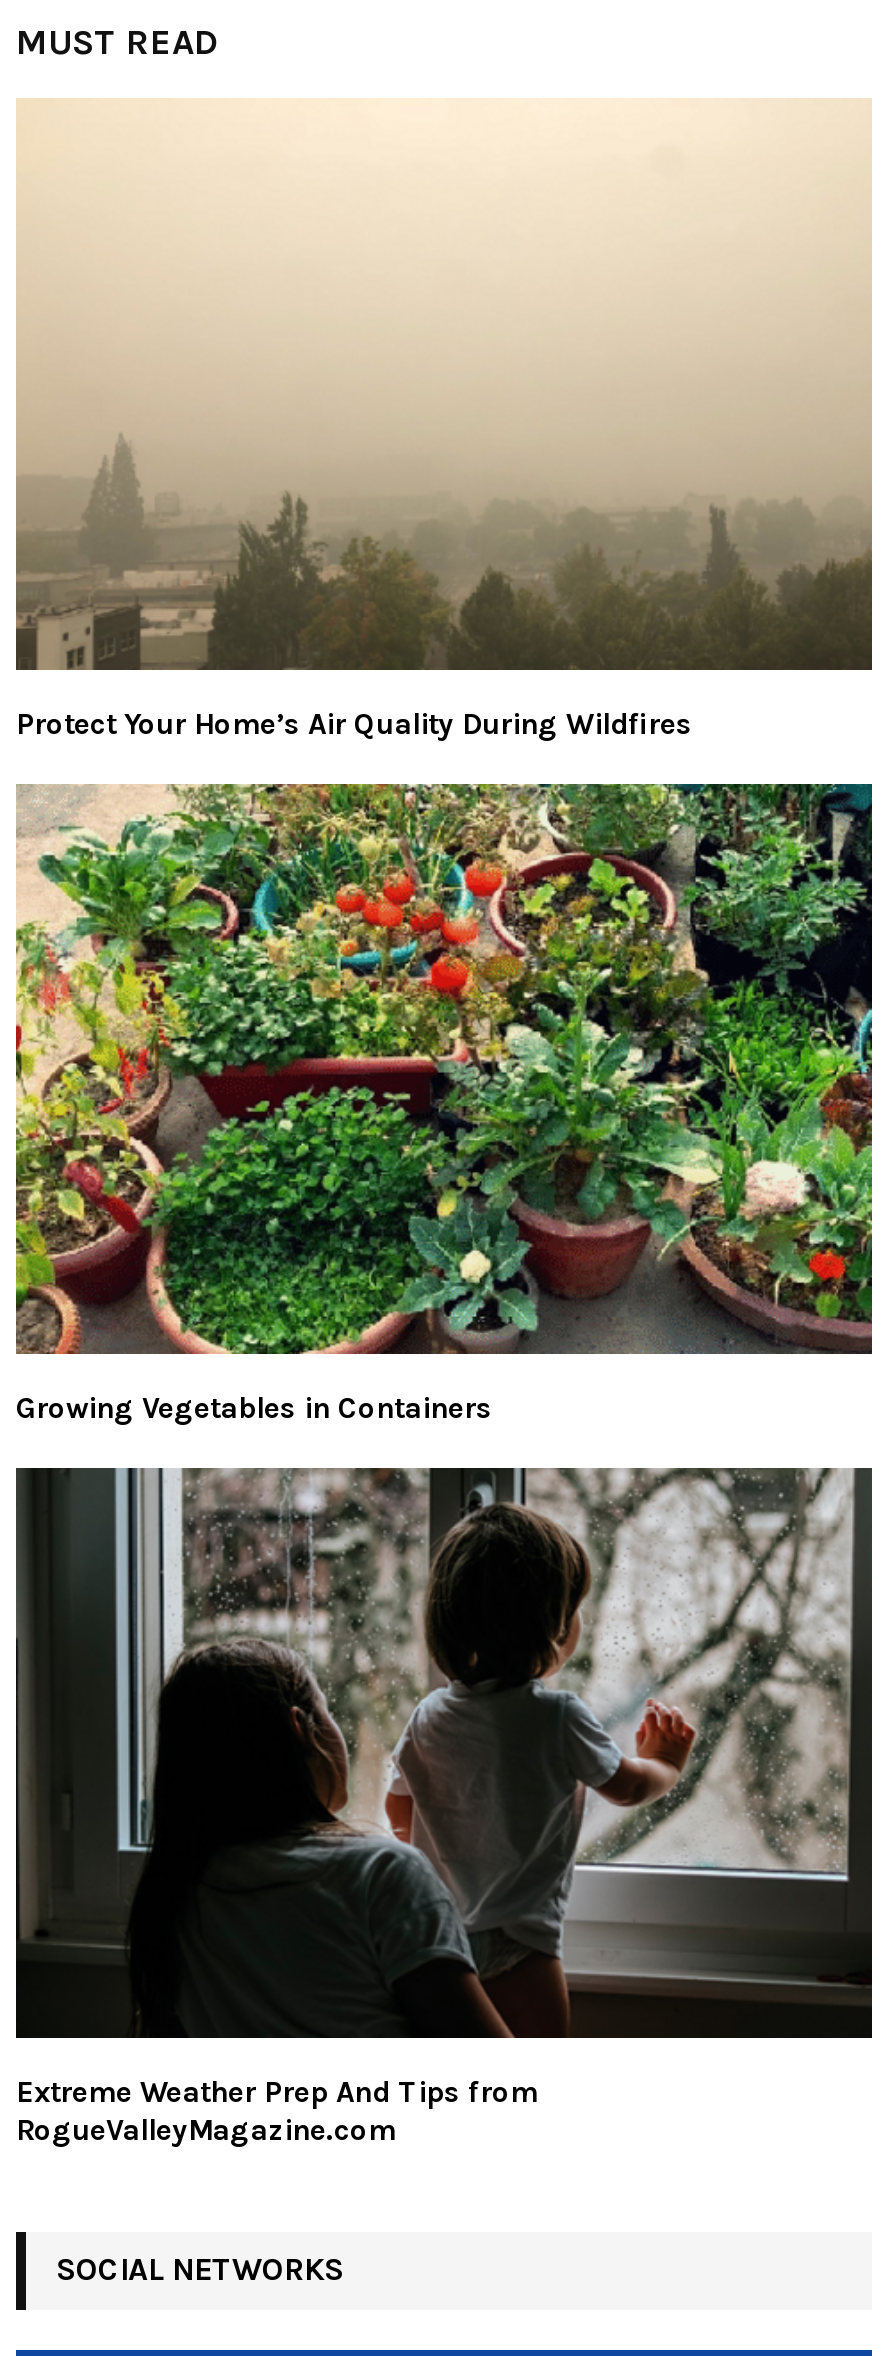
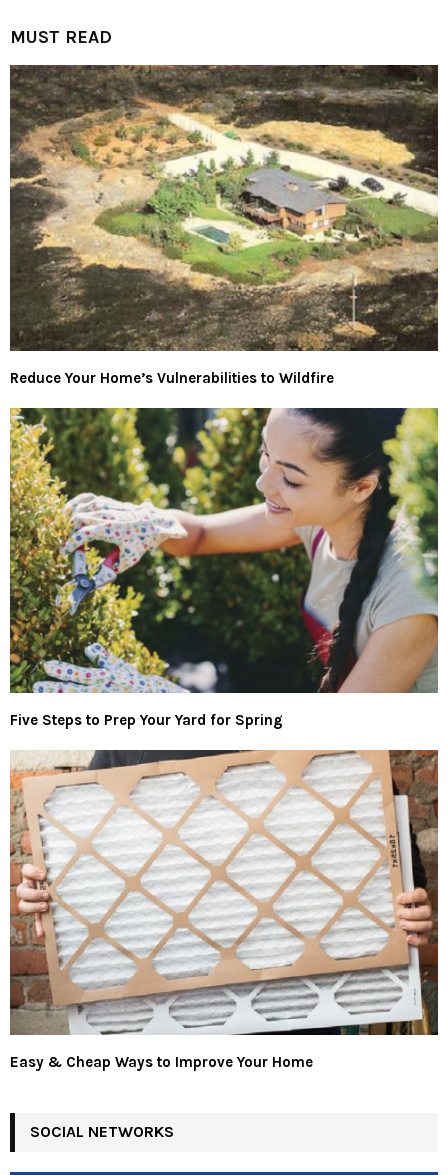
[16,98,872,741] [image] | Protect Your Home’s Air Quality During Wildfires -> [9,64,439,387] [image] | Reduce Your Home’s Vulnerabilities to Wildfire
[14,782,874,1426] [image] | Growing Vegetables in Containers -> [9,407,439,729] [image] | Five Steps to Prep Your Yard for Spring
[14,1466,872,2149] [image] | Extreme Weather Prep And Tips from | RogueValleyMagazine.com -> [9,749,439,1071] [image] | Easy & Cheap Ways to Improve Your Home

